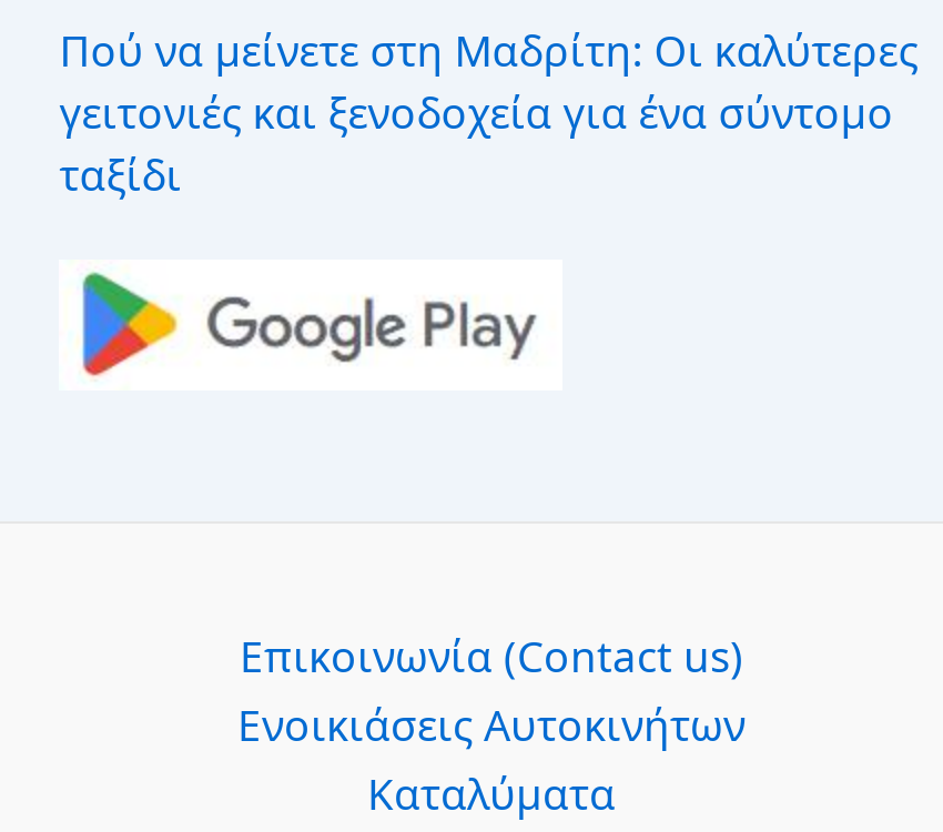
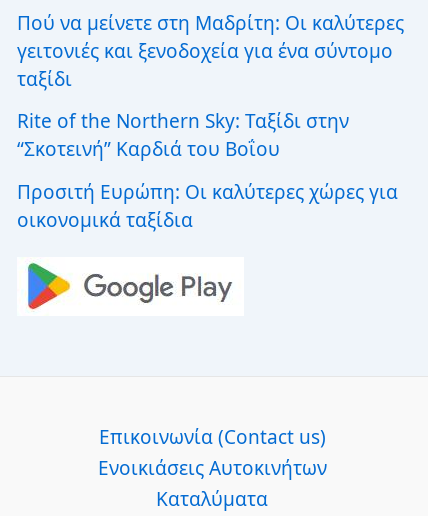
none -> [17,108,398,232] Rite of the Northern Sky: Ταξίδι στην | “Σκοτεινή” Καρδιά του Βοΐου | Προσιτή Ευρώπη: Οι καλύτερες χώρες για | οικονομικά ταξίδια

